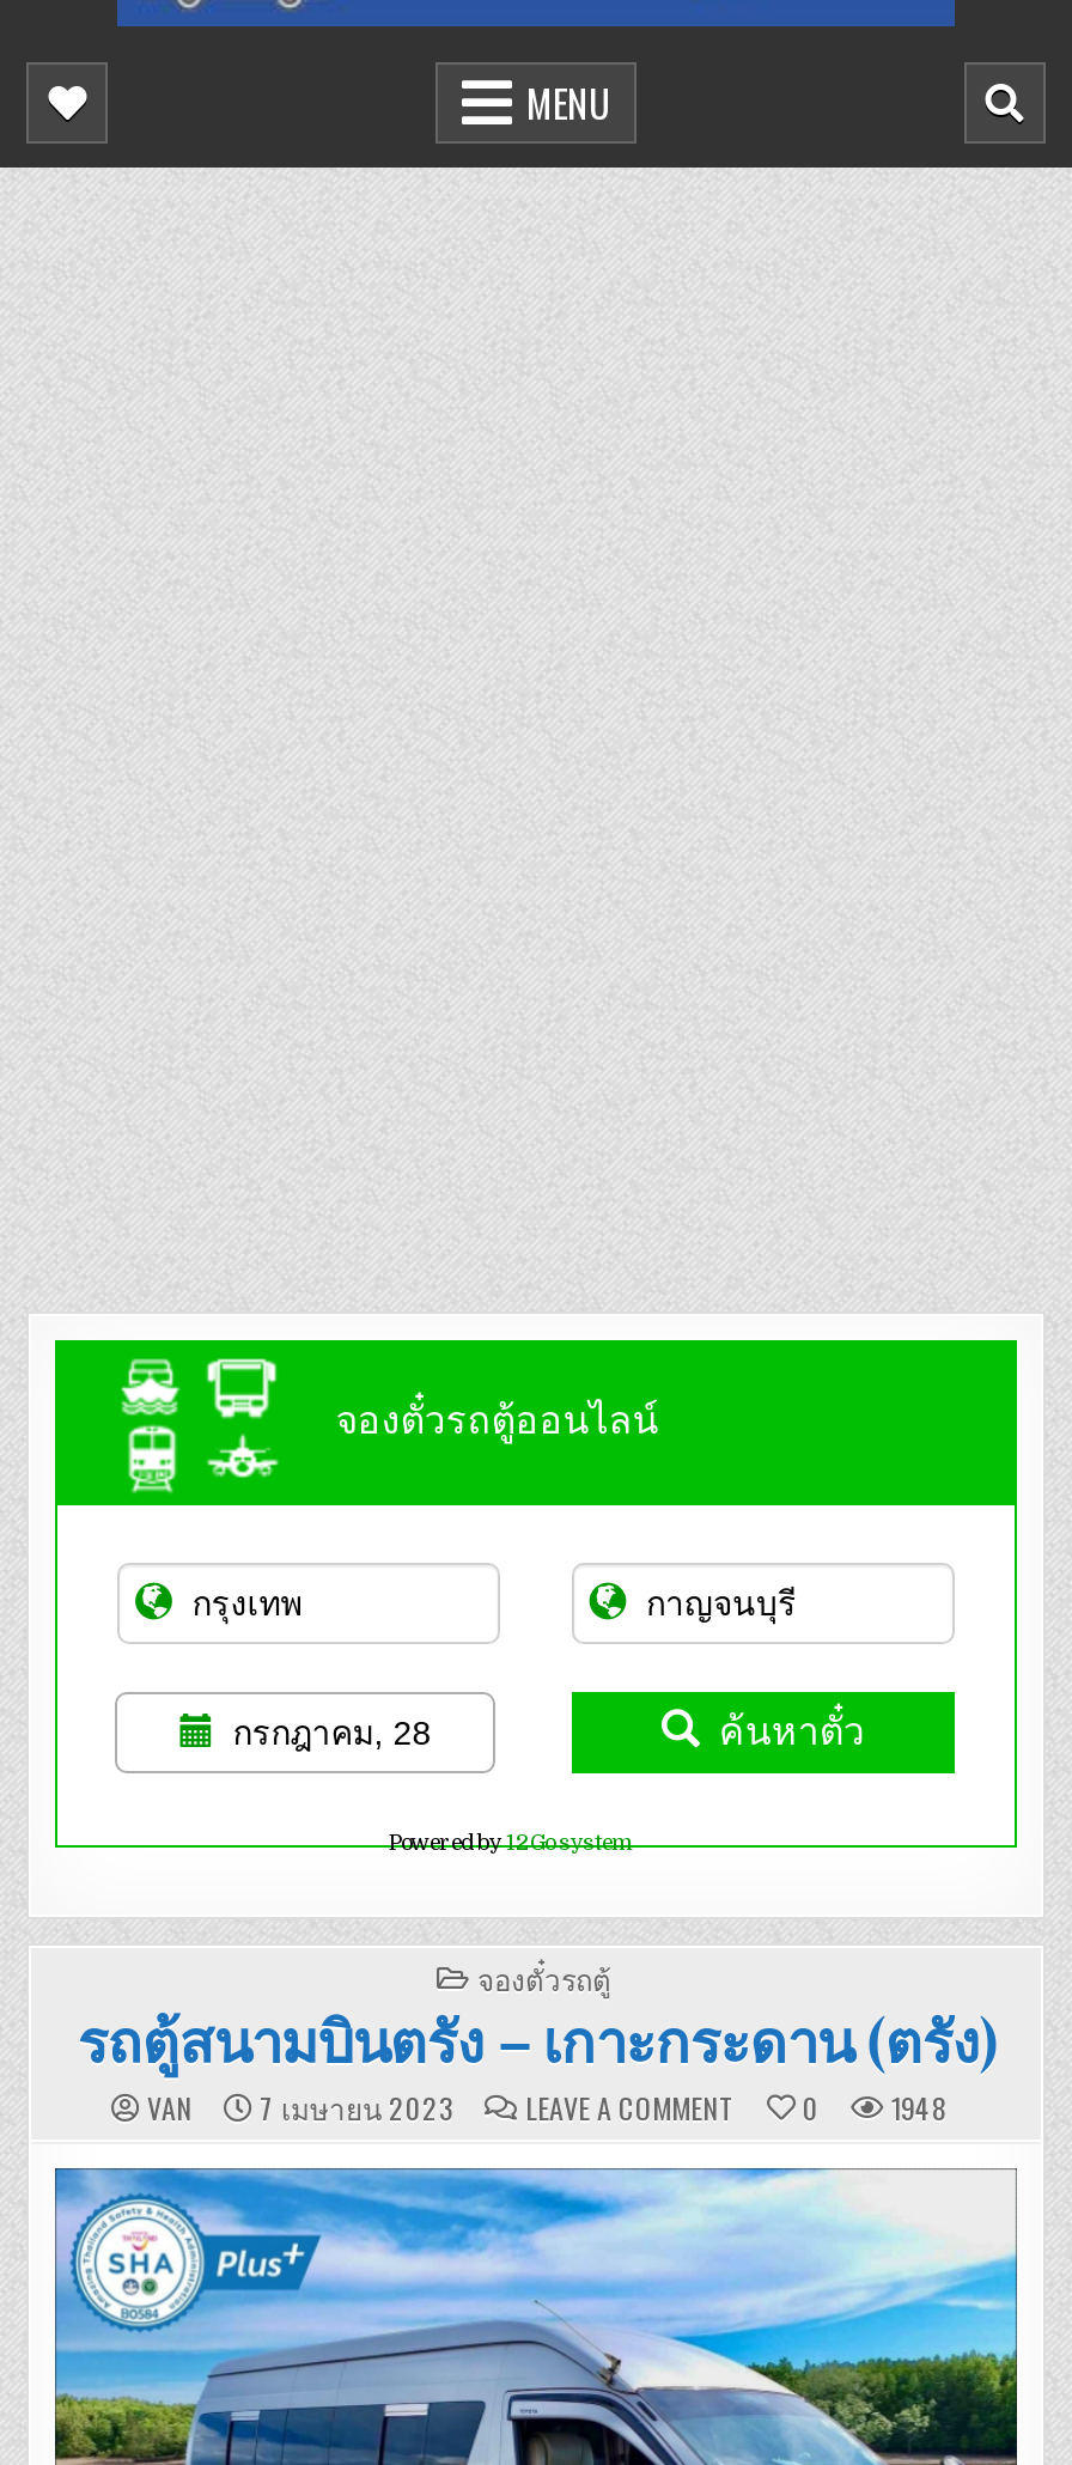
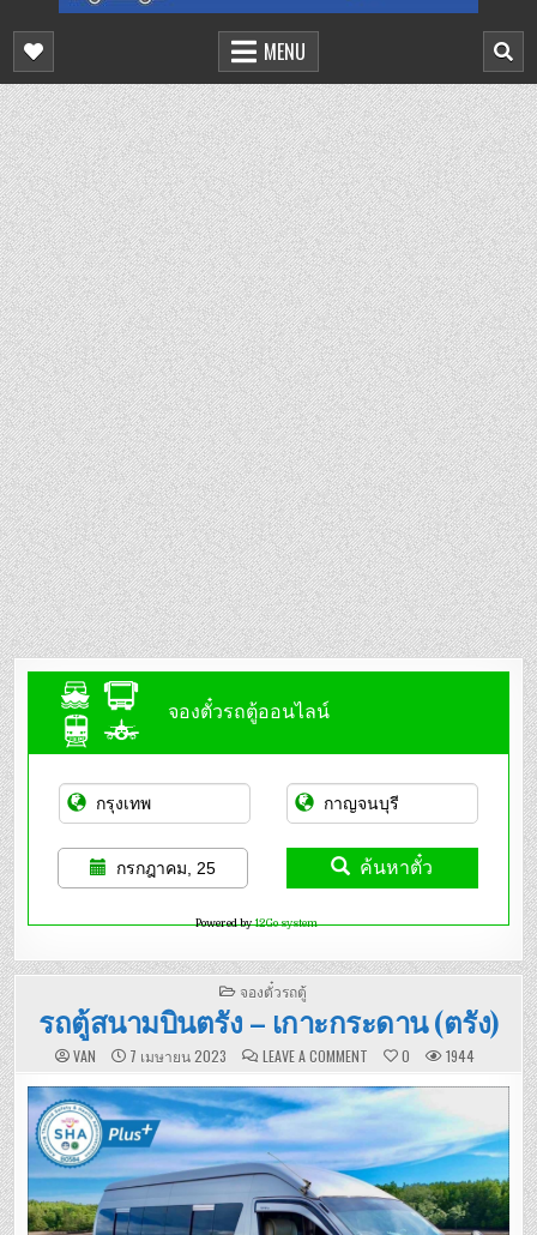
[233,1714,431,1752] กรกฎาคม, 28 -> [117,859,216,878] กรกฎาคม, 25
[891,2087,946,2128] 1948 -> [446,1046,475,1066] 1944

